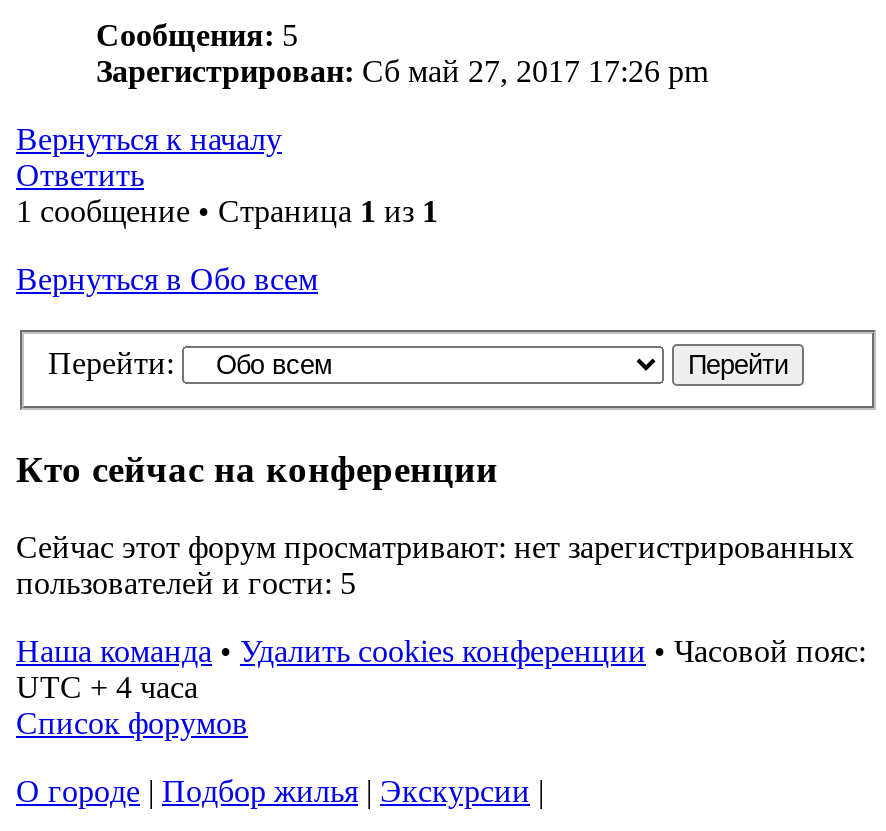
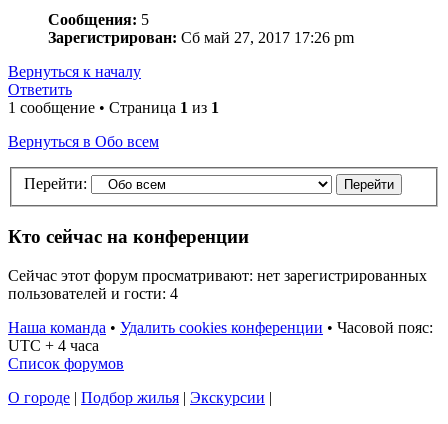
[16,566,356,600] пользователей и гости: 5 -> [8,285,178,302] пользователей и гости: 4

